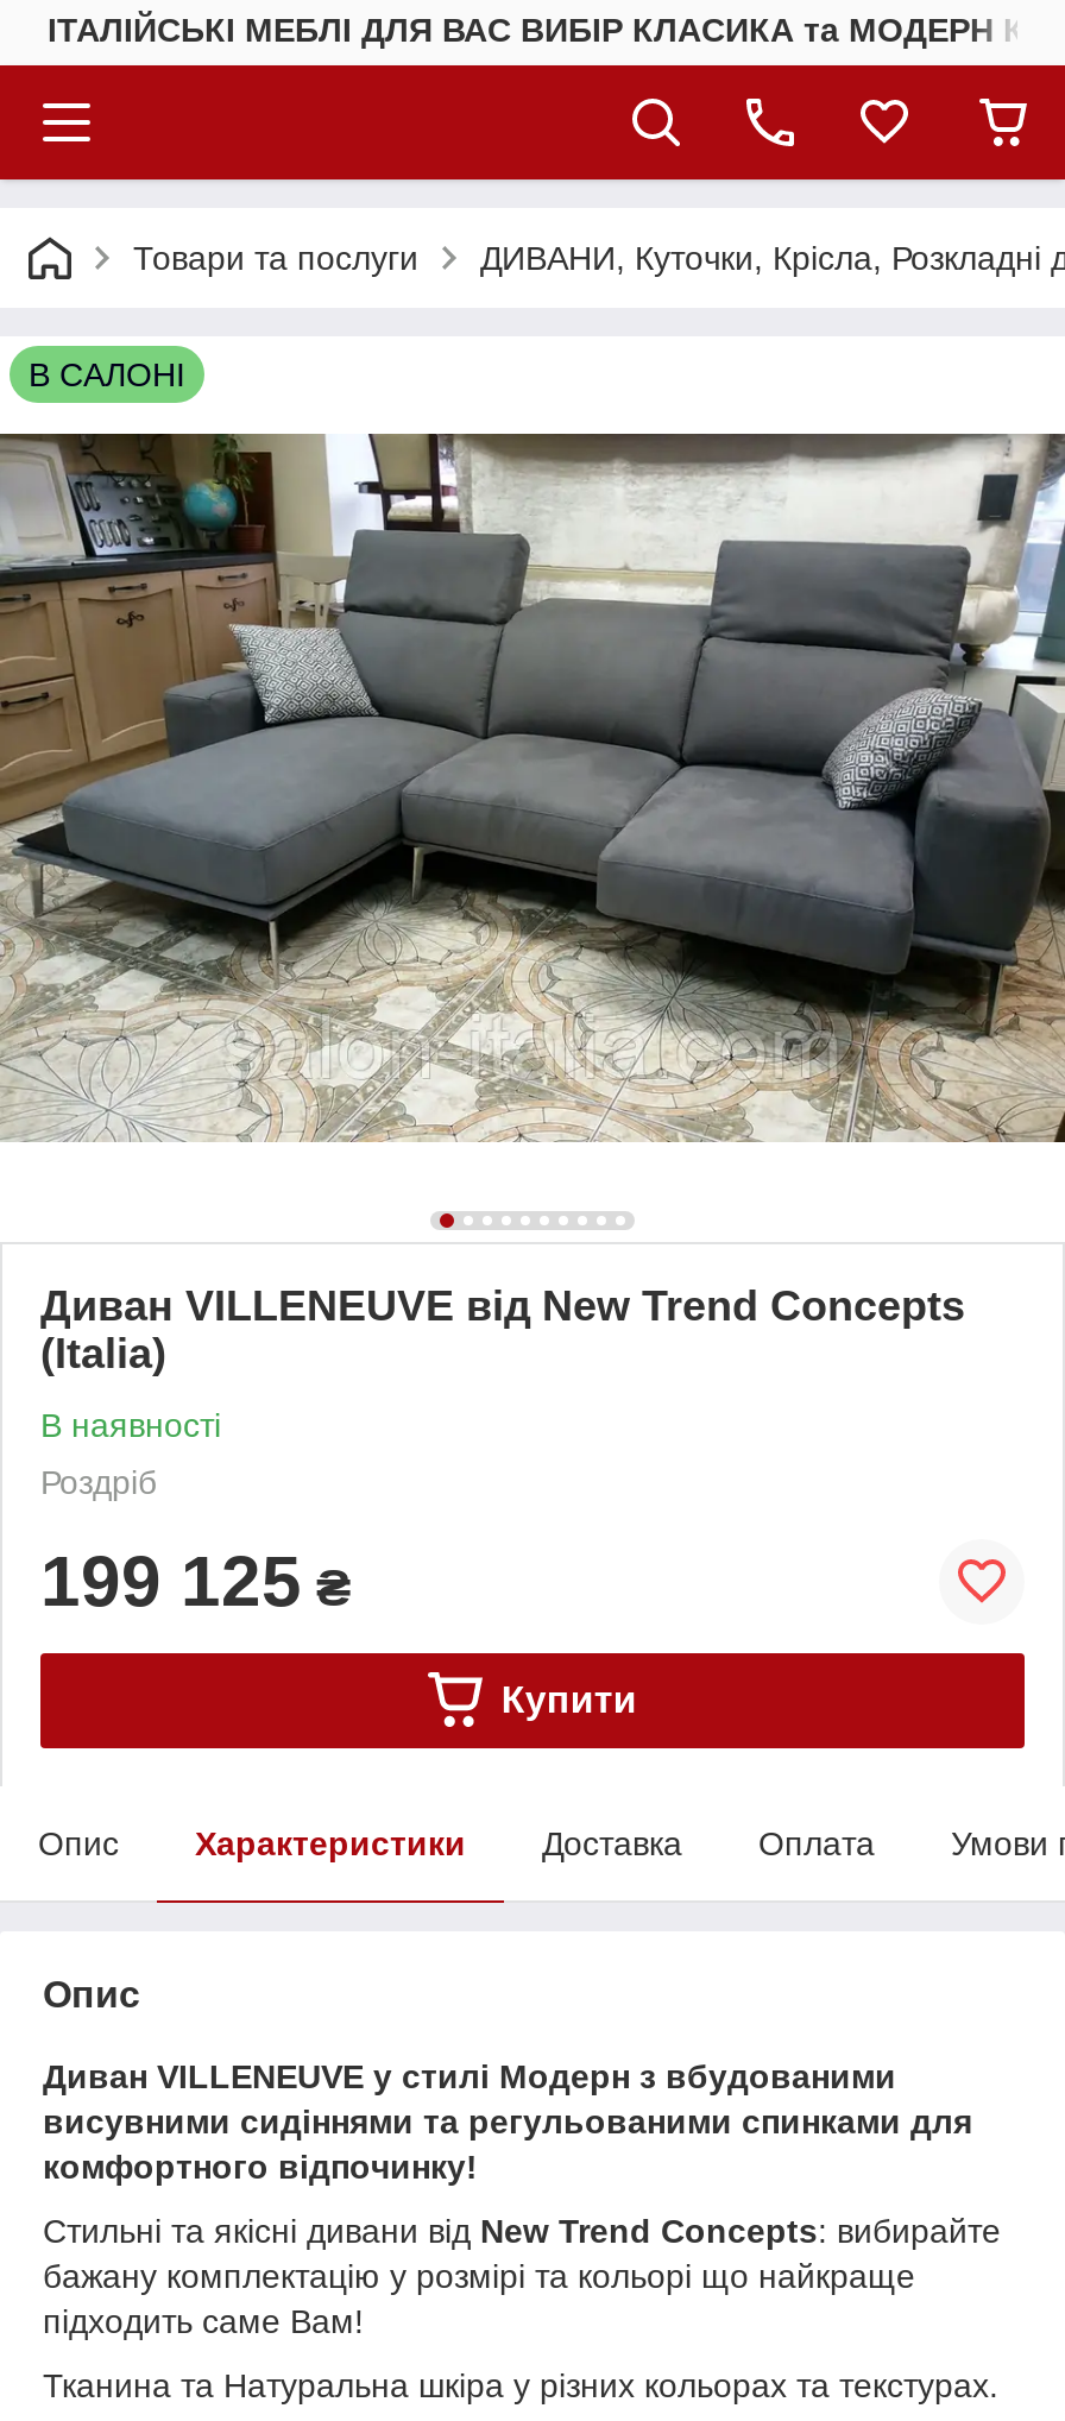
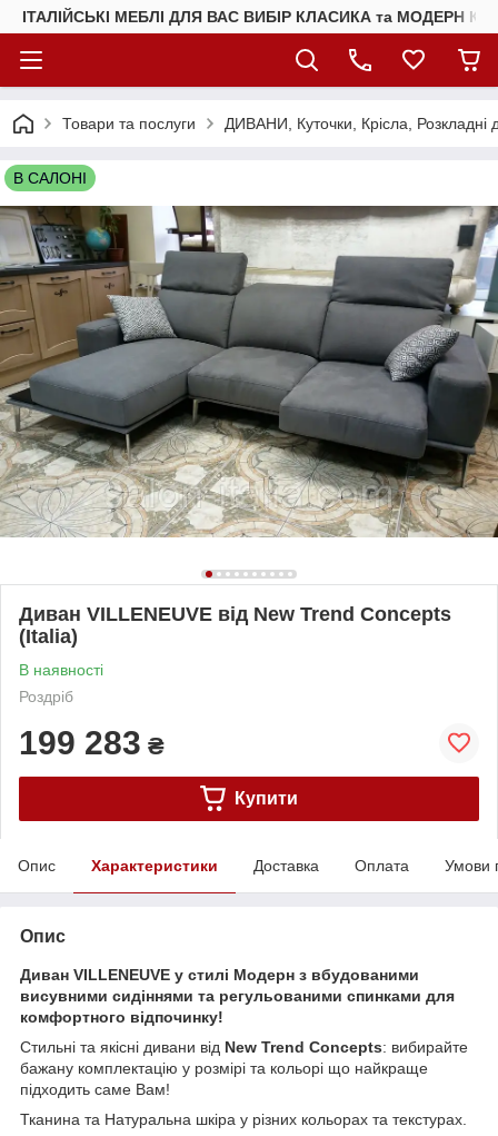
[40,1541,352,1619] 199 125 ₴ -> [19,724,165,761] 199 283 ₴

